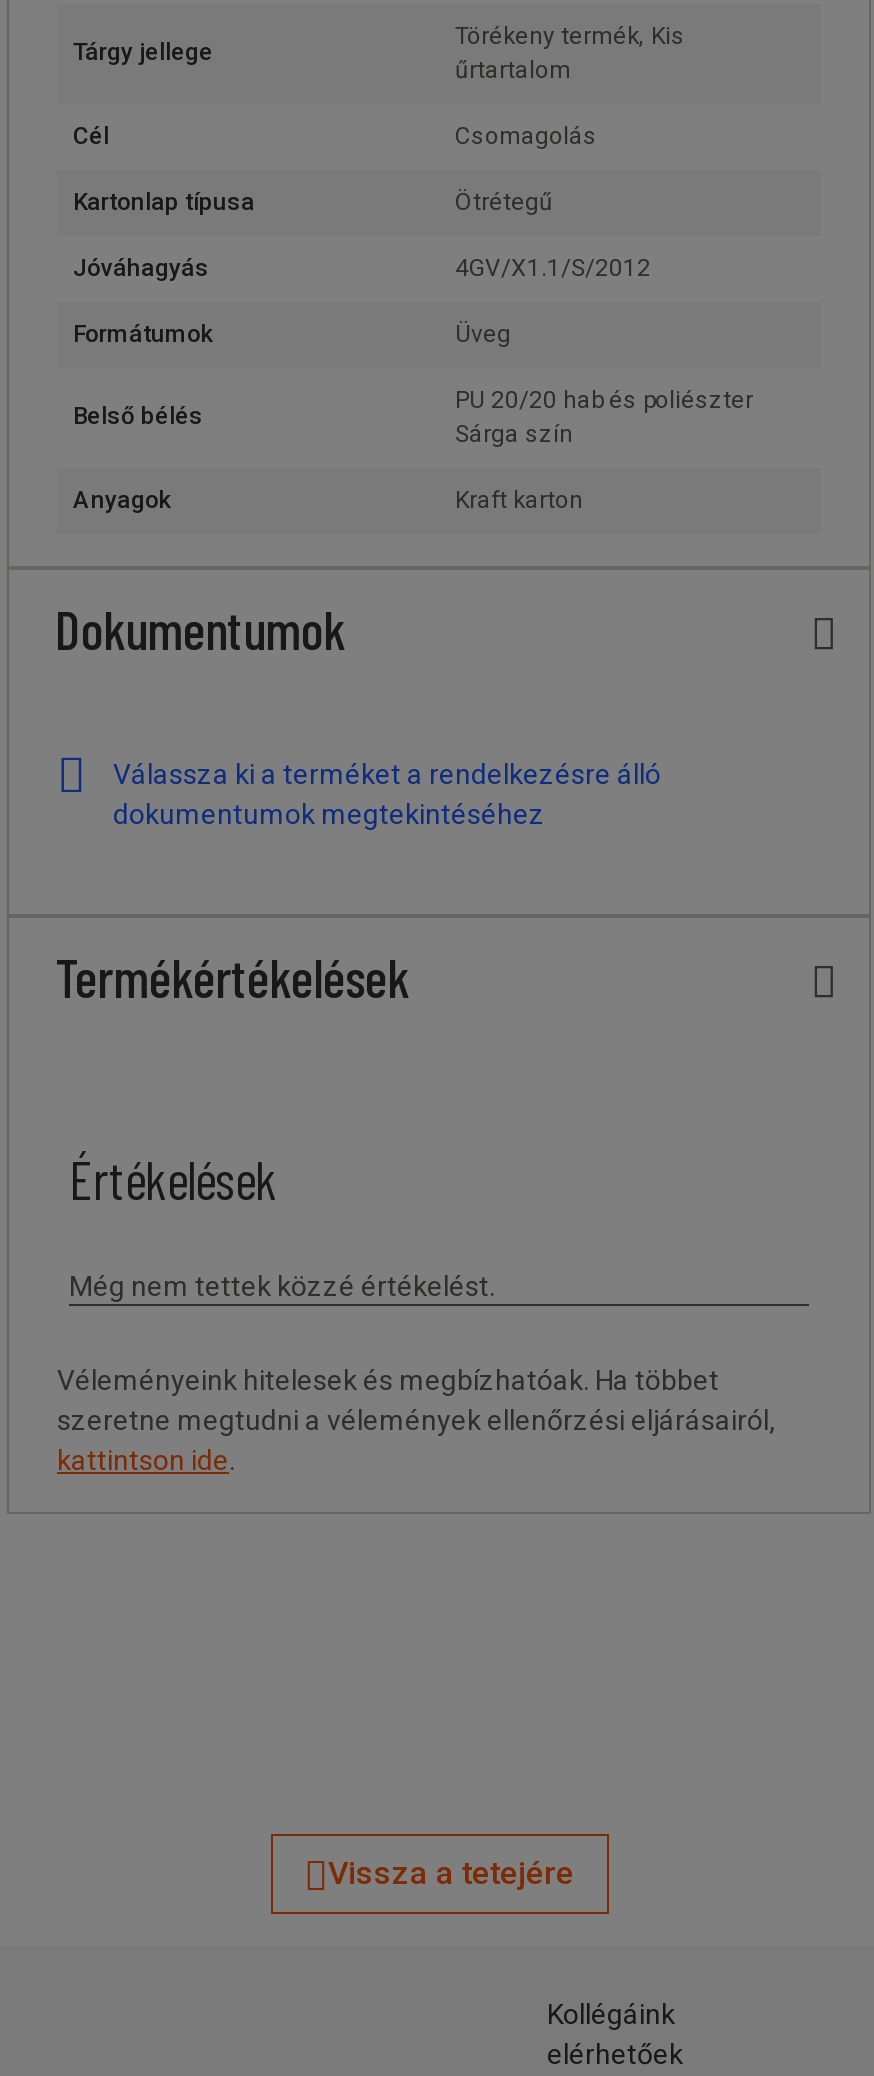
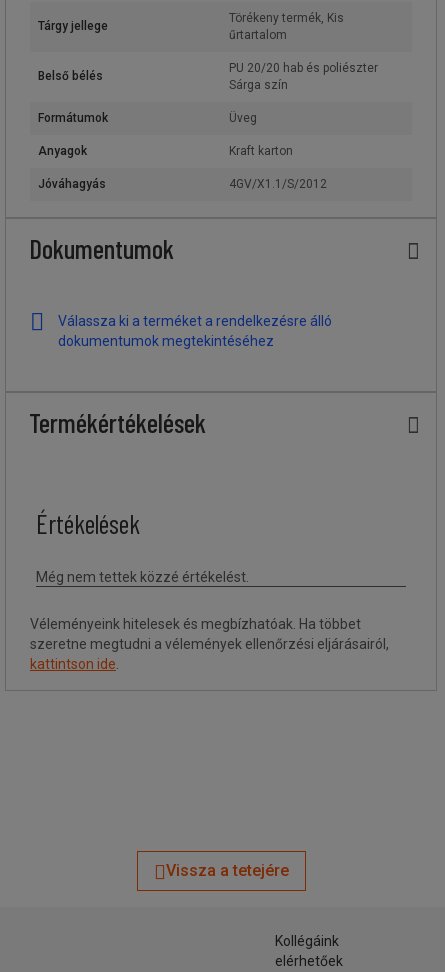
[73,123,597,217] Cél | Csomagolás | Kartonlap típusa | Ötrétegű -> none
moved [73,255,651,283] -> [38,177,327,191]: Jóváhagyás | 4GV/X1.1/S/2012
moved [73,321,511,349] -> [38,111,257,125]: Formátumok | Üveg
moved [73,387,753,449] -> [38,61,378,92]: Belső bélés | PU 20/20 hab és poliészter | Sárga szín
moved [73,487,583,515] -> [38,144,293,158]: Anyagok | Kraft karton

